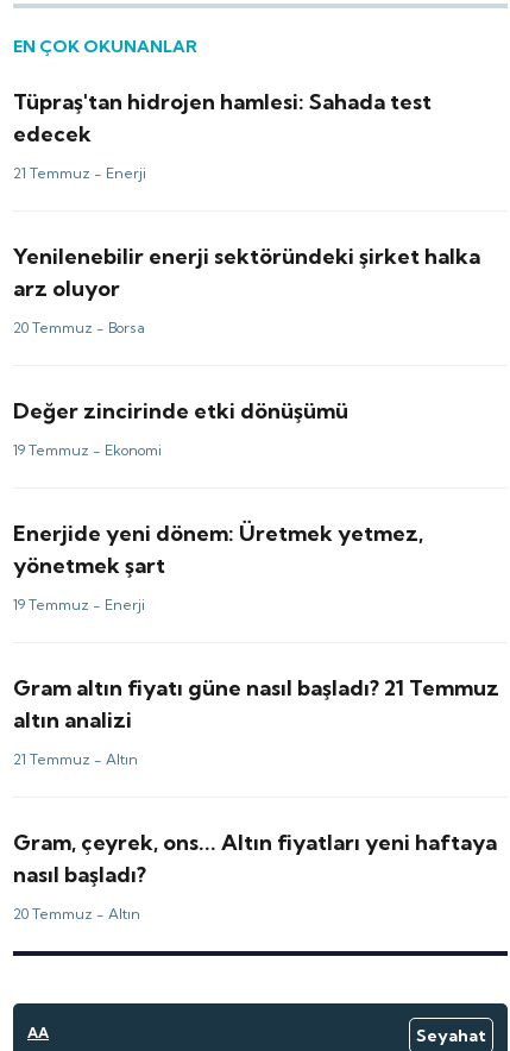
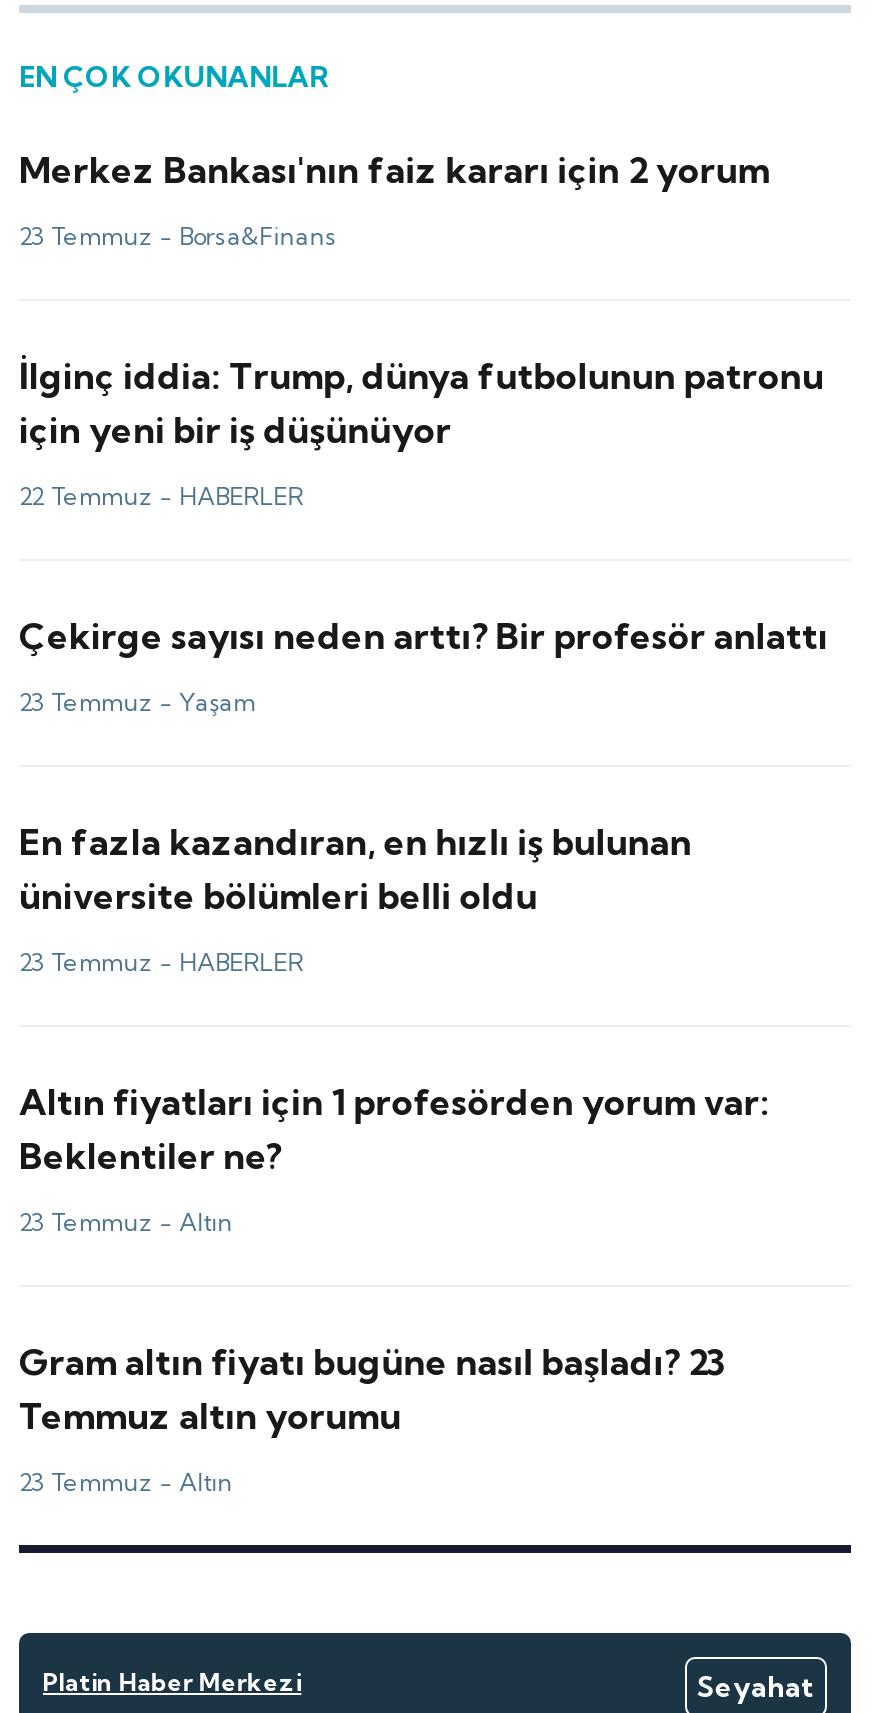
[13,89,432,148] Tüpraş'tan hidrojen hamlesi: Sahada test | edecek -> [19,148,770,194] Merkez Bankası'nın faiz kararı için 2 yorum
[13,165,146,182] 21 Temmuz - Enerji -> [19,222,337,252] 23 Temmuz - Borsa&Finans
[13,243,481,303] Yenilenebilir enerji sektöründeki şirket halka | arz oluyor -> [19,354,824,454] İlginç iddia: Trump, dünya futbolunun patronu | için yeni bir iş düşünüyor
[13,319,145,337] 20 Temmuz - Borsa -> [19,482,303,512] 22 Temmuz - HABERLER
[13,398,349,425] Değer zincirinde etki dönüşümü -> [19,614,828,660] Çekirge sayısı neden arttı? Bir profesör anlattı
[13,442,162,460] 19 Temmuz - Ekonomi -> [19,688,255,718] 23 Temmuz - Yaşam
[13,520,424,580] Enerjide yeni dönem: Üretmek yetmez, | yönetmek şart -> [19,820,692,920] En fazla kazandıran, en hızlı iş bulunan | üniversite bölümleri belli oldu
[13,596,145,614] 19 Temmuz - Enerji -> [19,948,303,978] 23 Temmuz - HABERLER
[13,675,500,734] Gram altın fiyatı güne nasıl başladı? 21 Temmuz | altın analizi -> [19,1080,770,1180] Altın fiyatları için 1 profesörden yorum var: | Beklentiler ne?
[13,751,138,769] 21 Temmuz - Altın -> [19,1208,233,1238] 23 Temmuz - Altın
[13,829,498,889] Gram, çeyrek, ons... Altın fiyatları yeni haftaya | nasıl başladı? -> [19,1340,726,1440] Gram altın fiyatı bugüne nasıl başladı? 23 | Temmuz altın yorumu
[13,905,141,923] 20 Temmuz - Altın -> [19,1468,233,1498] 23 Temmuz - Altın
[27,1024,49,1041] AA -> [43,1667,301,1697] Platin Haber Merkezi

